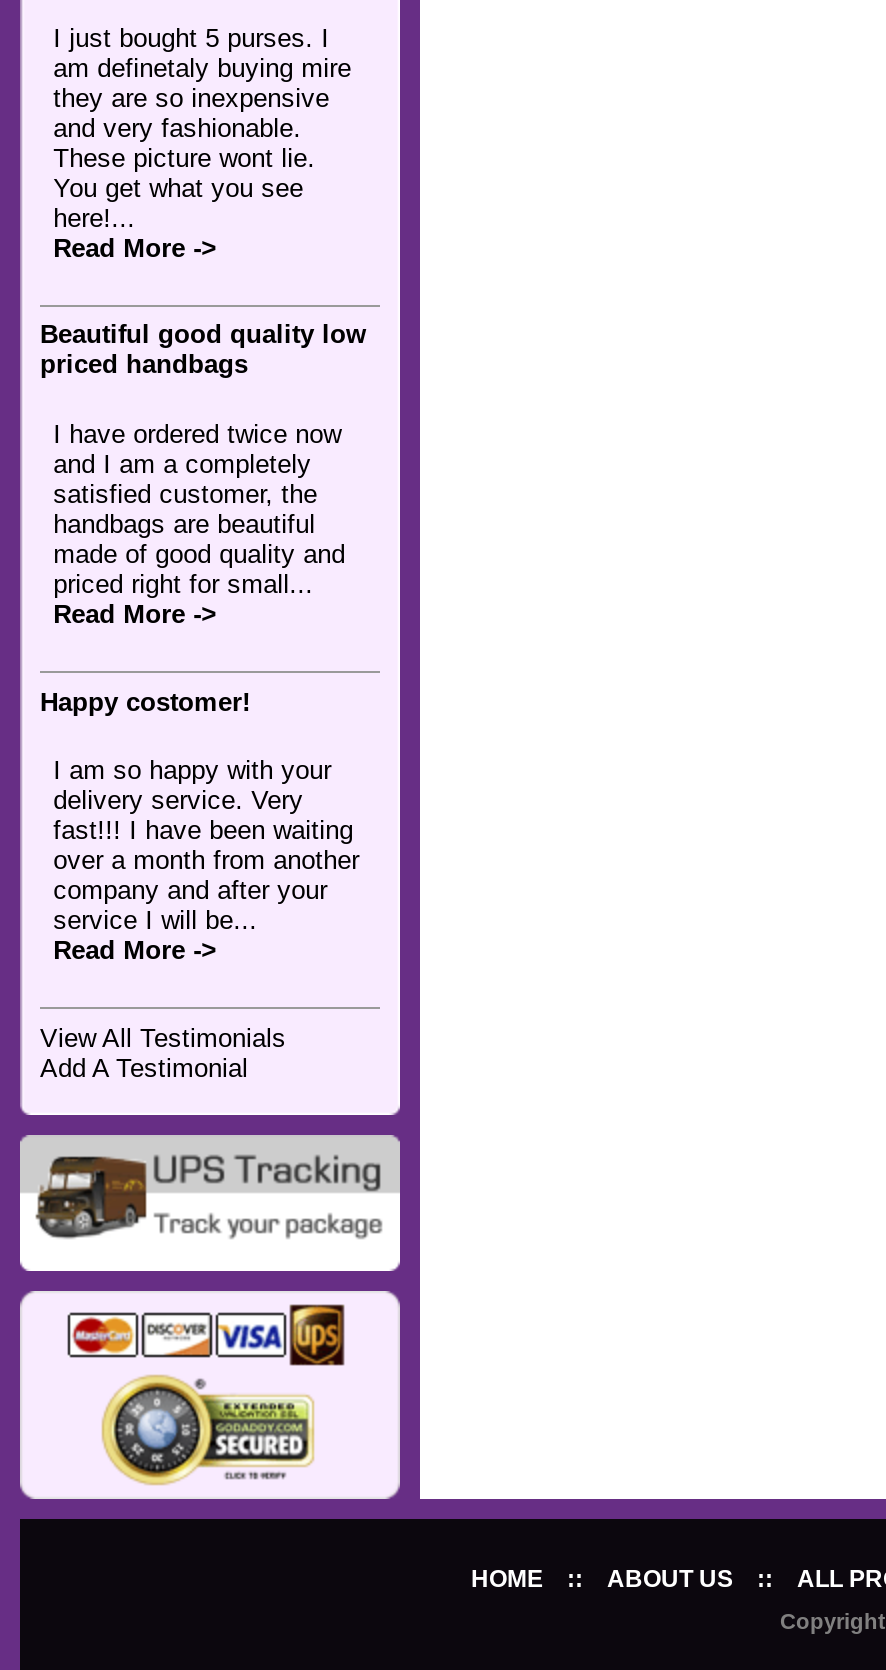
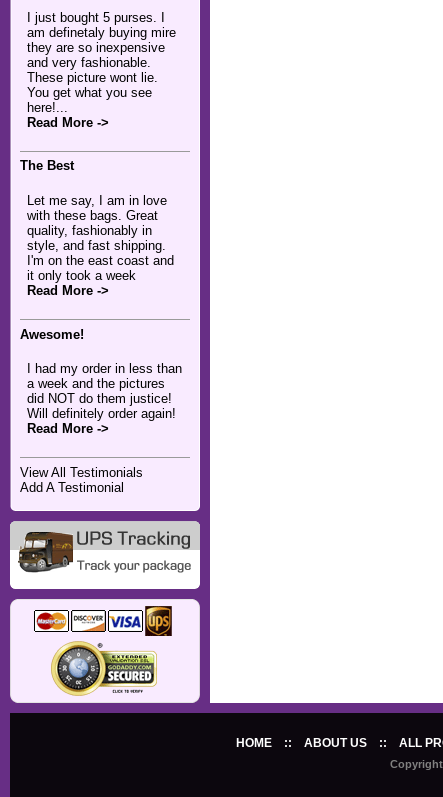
[40,320,366,380] Beautiful good quality low | priced handbags -> [20,158,74,173] The Best
[53,419,345,599] I have ordered twice now | and I am a completely | satisfied customer, the | handbags are beautiful | made of good quality and | priced right for small... -> [27,193,174,283] Let me say, I am in love | with these bags. Great | quality, fashionably in | style, and fast shipping. | I'm on the east coast and | it only took a week
[40,686,250,716] Happy costomer! -> [20,327,84,342] Awesome!
[53,756,359,936] I am so happy with your | delivery service. Very | fast!!! I have been waiting | over a month from another | company and after your | service I will be... -> [27,361,182,421] I had my order in less than | a week and the pictures | did NOT do them justice! | Will definitely order again!

